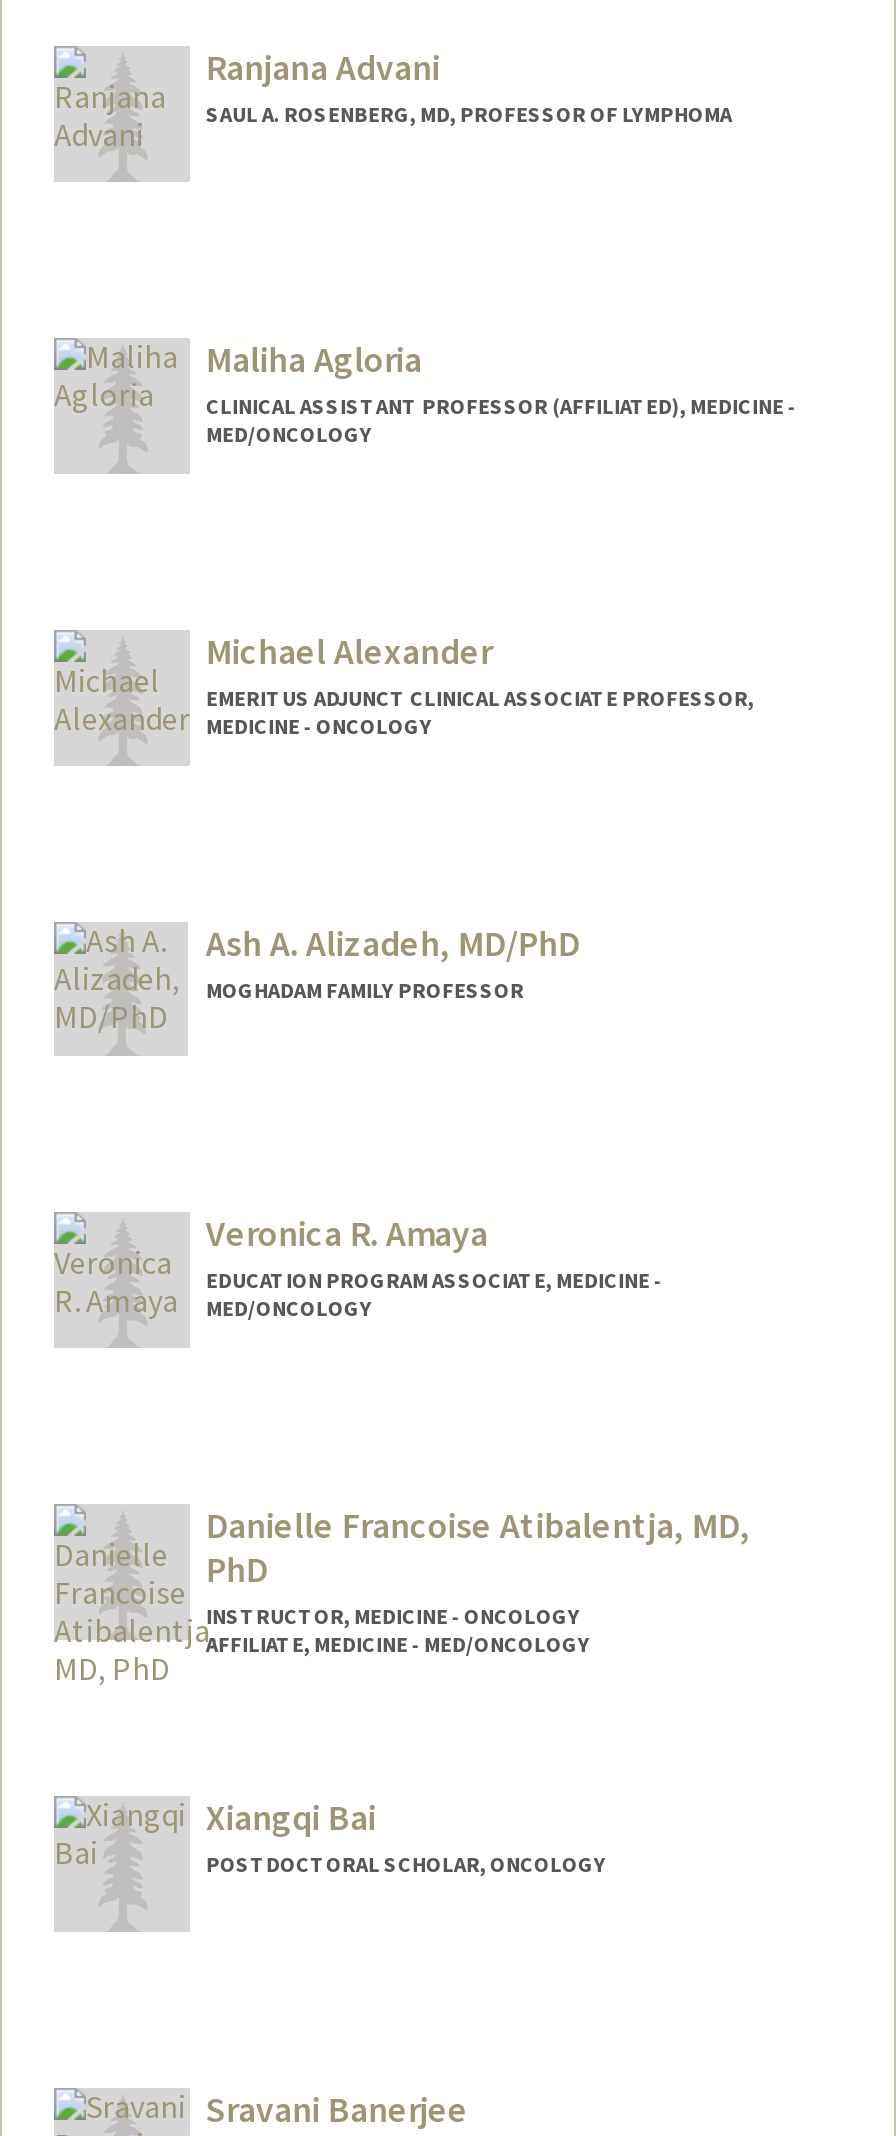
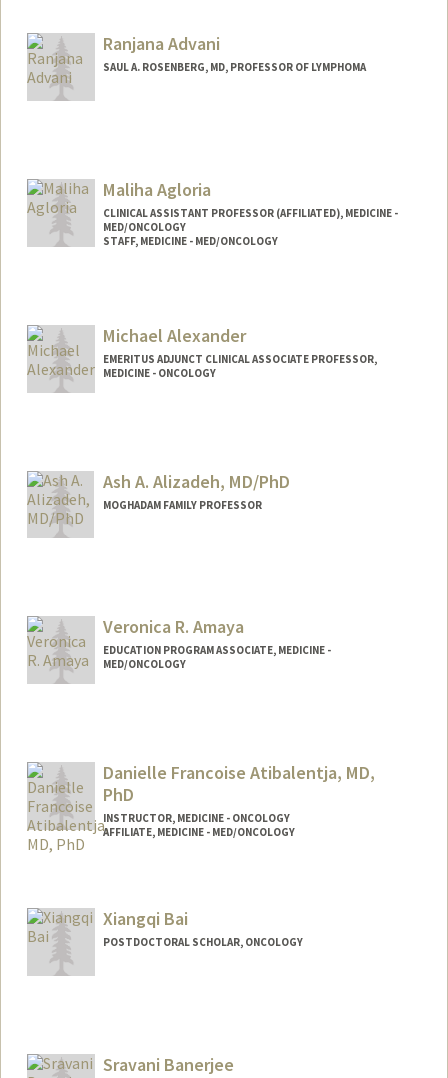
none -> [103,234,278,248] STAFF, MEDICINE - MED/ONCOLOGY

